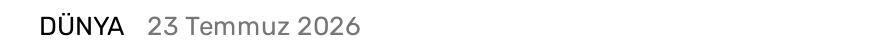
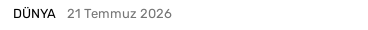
[39,11,361,41] DÜNYA 23 Temmuz 2026 -> [13,6,172,21] DÜNYA 21 Temmuz 2026

